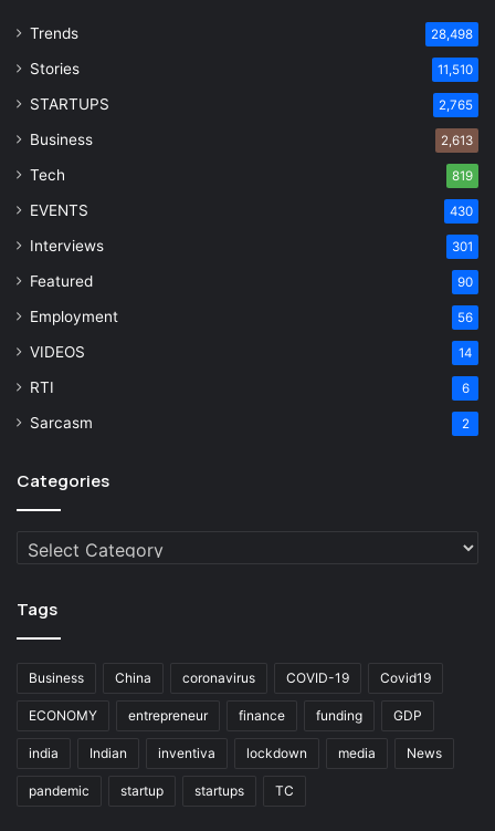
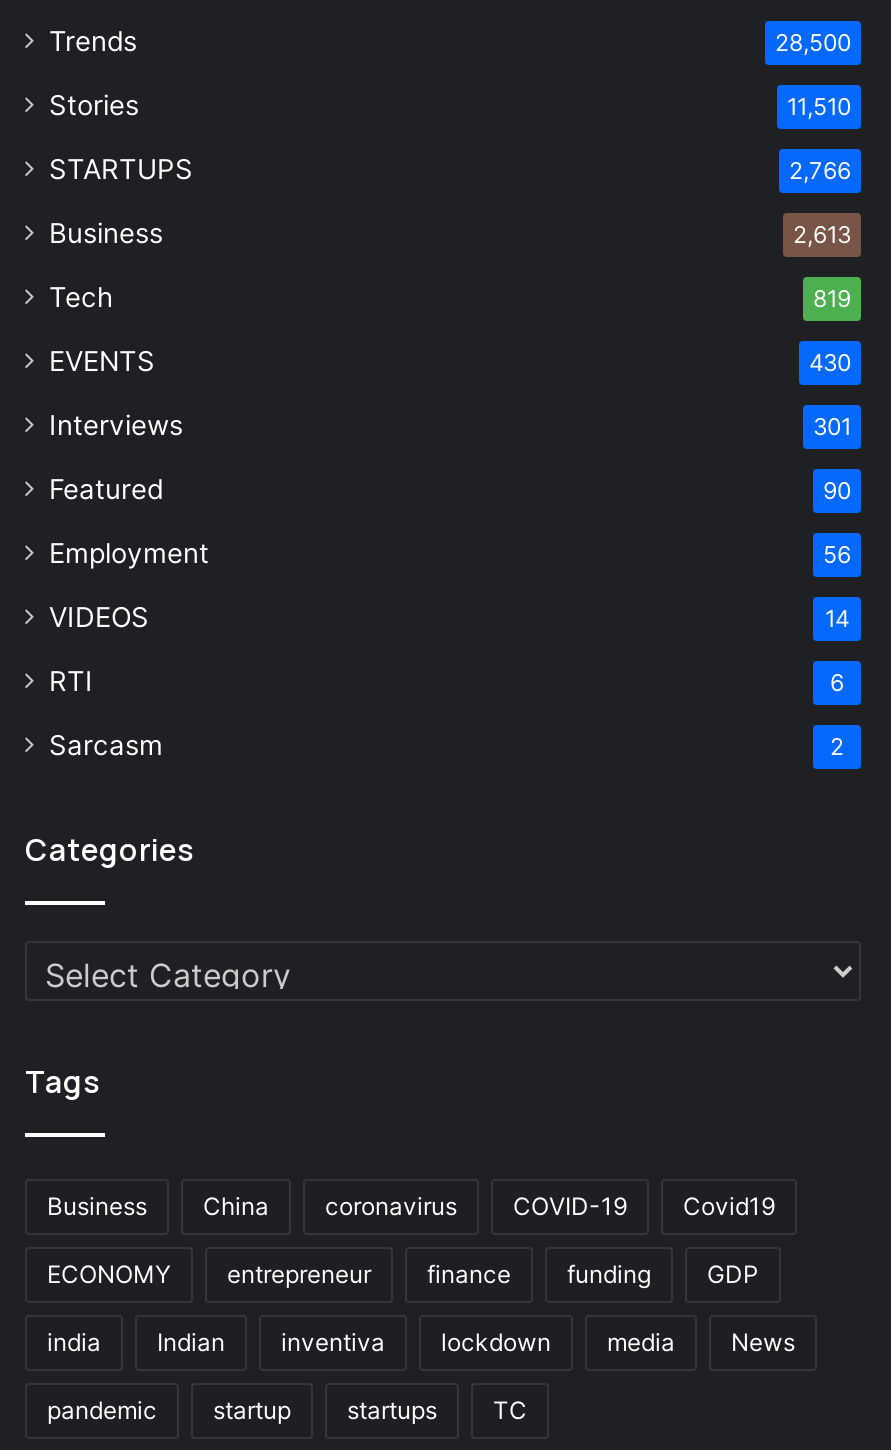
[431,27,473,42] 28,498 -> [775,30,851,58] 28,500
[439,98,473,113] 2,765 -> [789,158,851,186] 2,766

